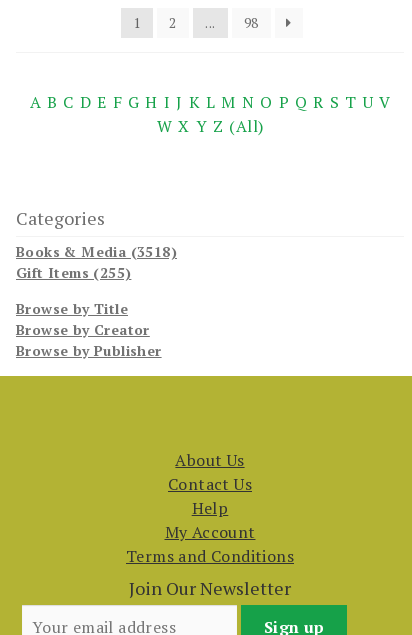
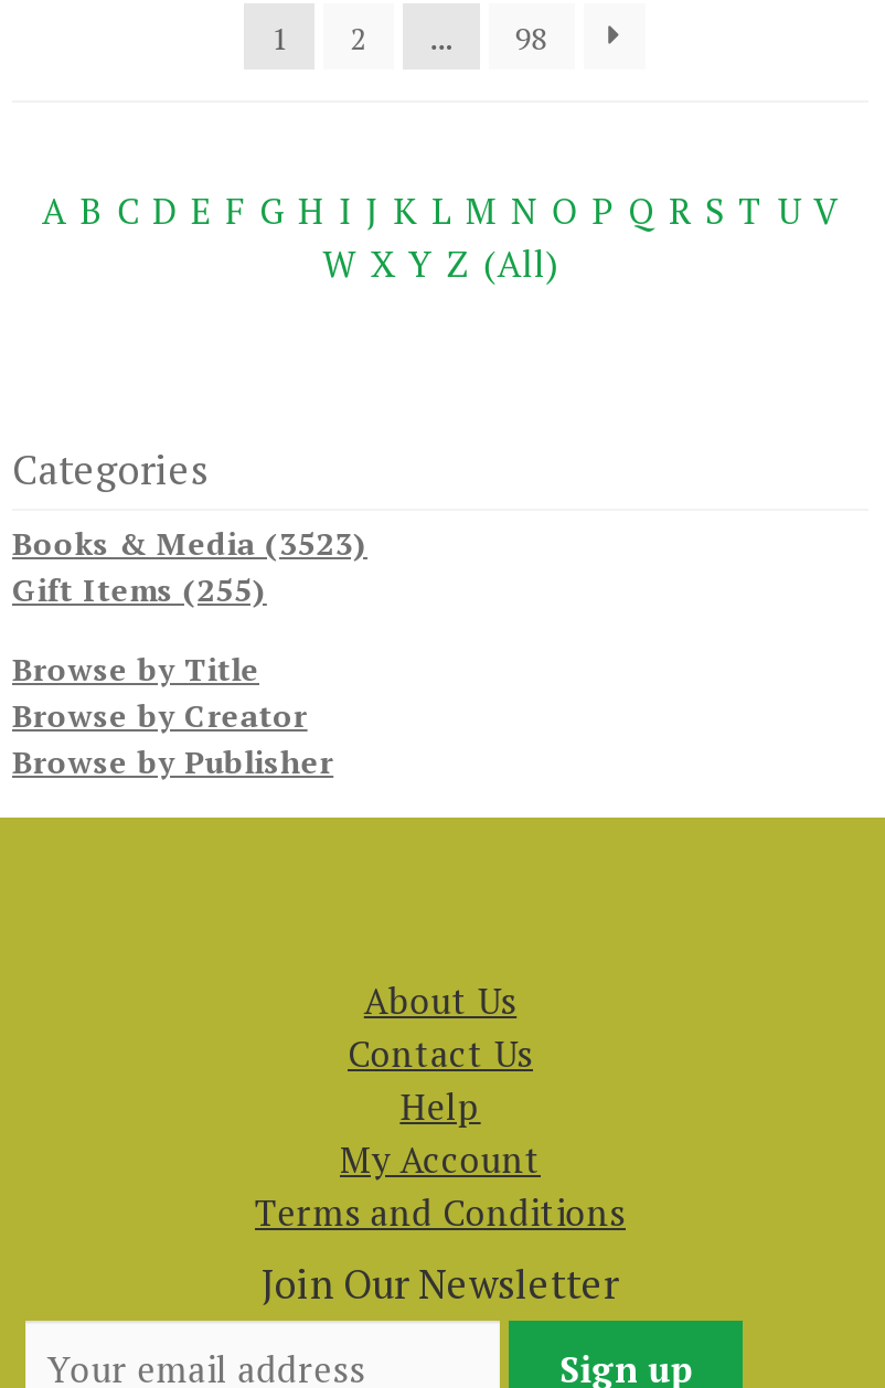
[16,242,177,261] Books & Media (3518) -> [12,521,367,563] Books & Media (3523)

